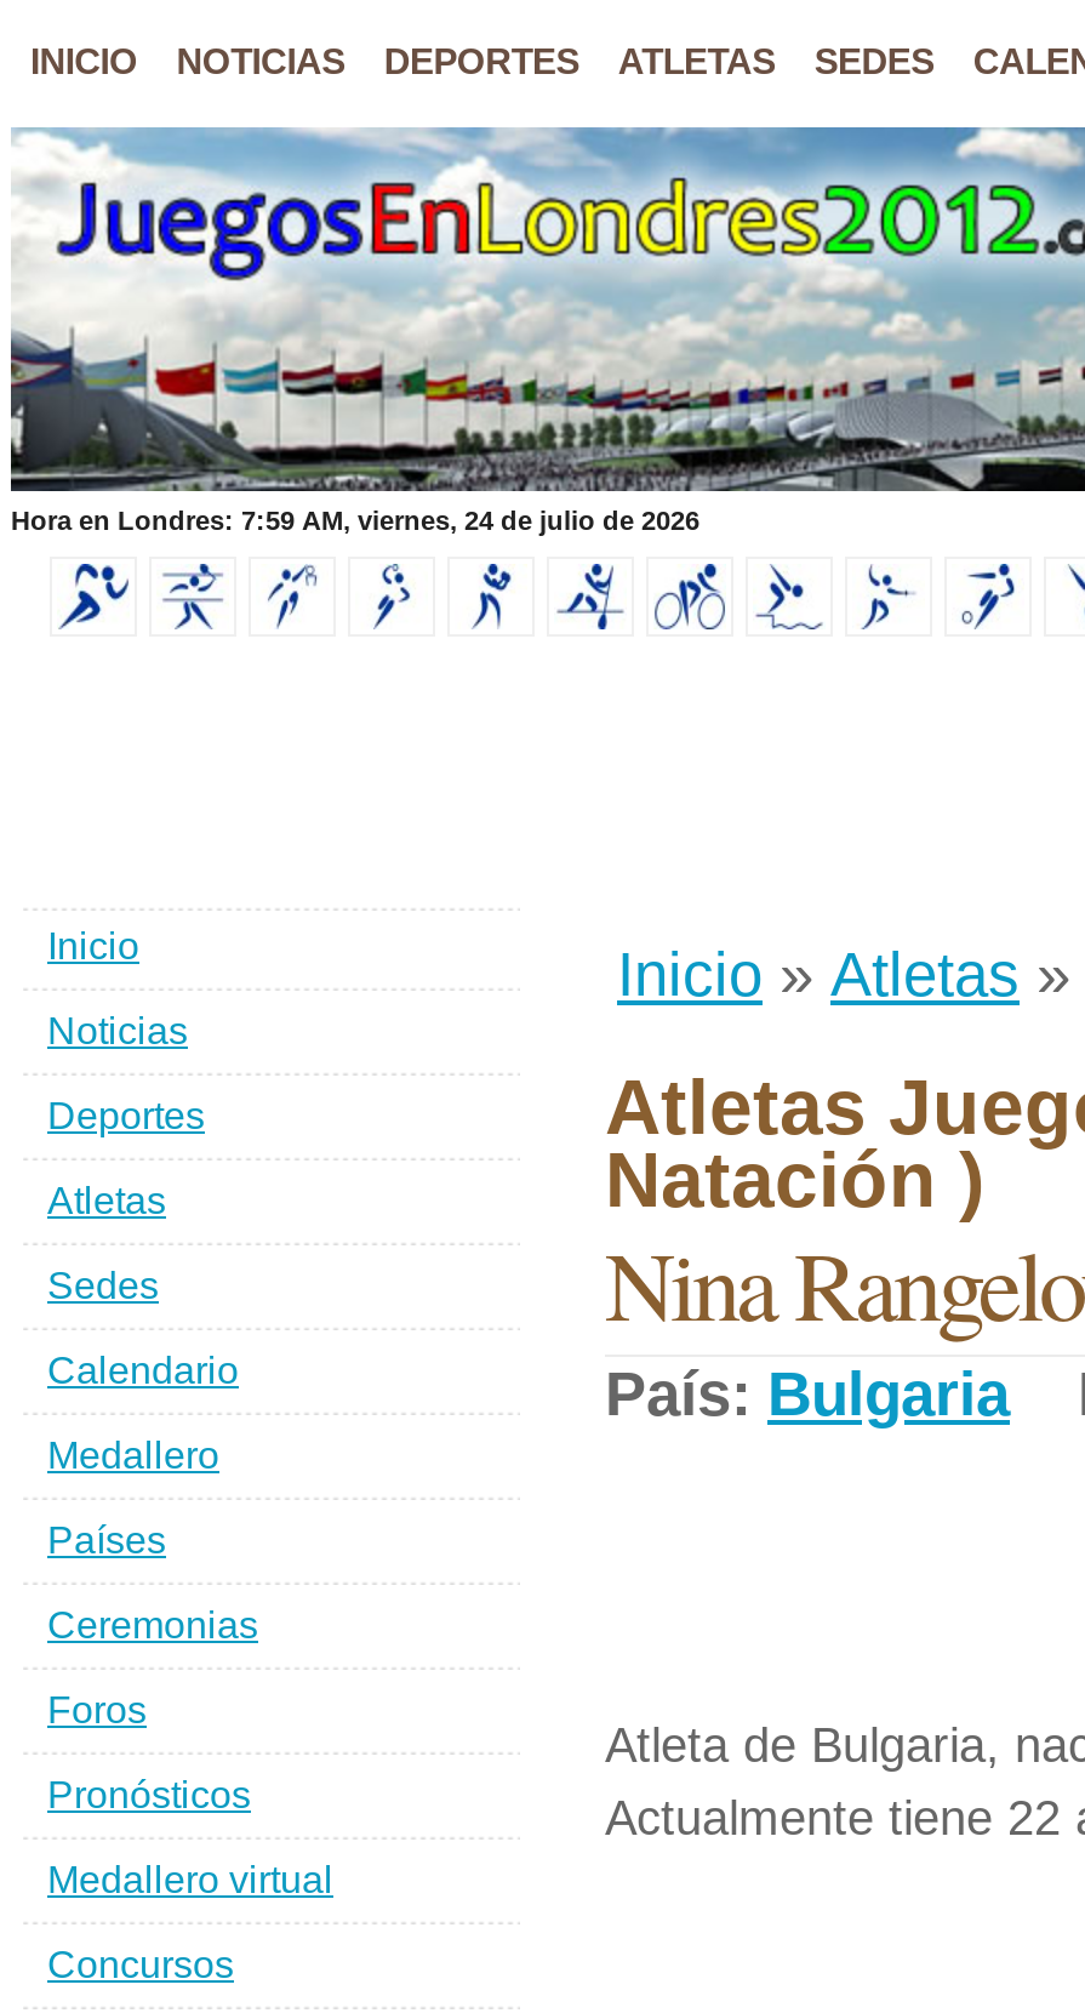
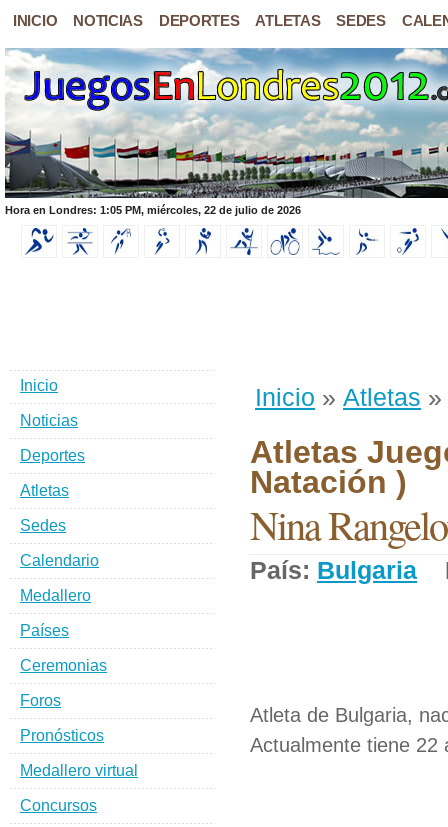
[11,506,699,535] Hora en Londres: 7:59 AM, viernes, 24 de julio de 2026 -> [5,204,301,216] Hora en Londres: 1:05 PM, miércoles, 22 de julio de 2026

